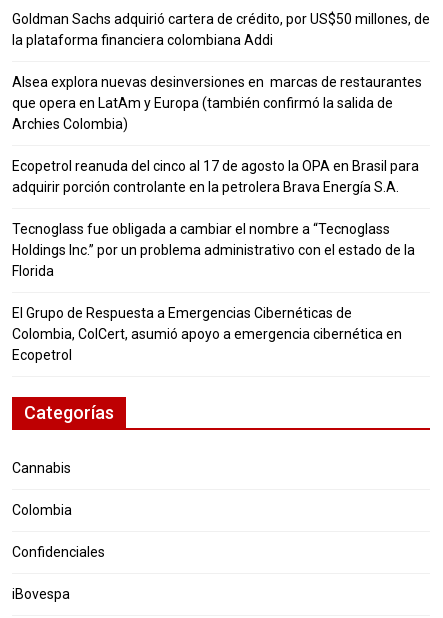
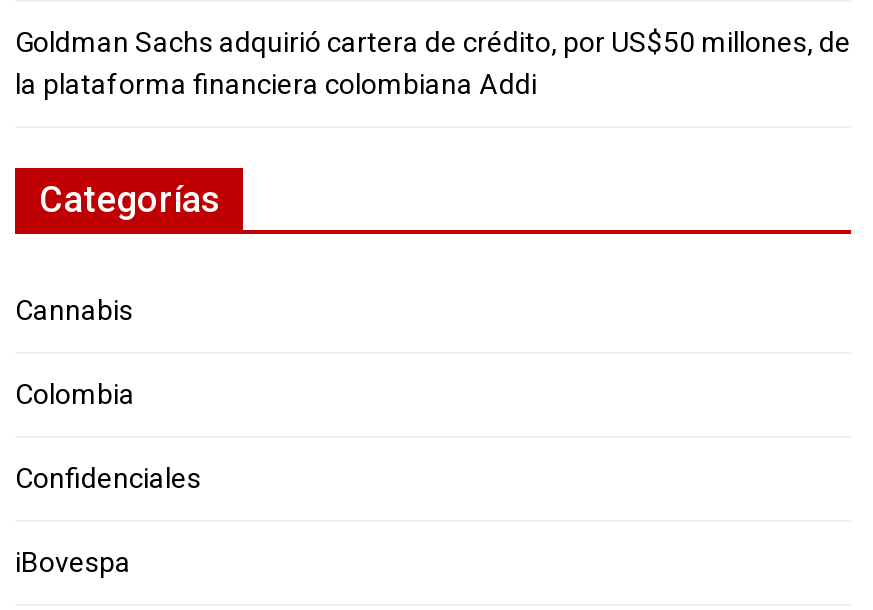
[12,74,422,363] Alsea explora nuevas desinversiones en marcas de restaurantes | que opera en LatAm y Europa (también confirmó la salida de | Archies Colombia) | Ecopetrol reanuda del cinco al 17 de agosto la OPA en Brasil para | adquirir porción controlante en la petrolera Brava Energía S.A. | Tecnoglass fue obligada a cambiar el nombre a “Tecnoglass | Holdings Inc.” por un problema administrativo con el estado de la | Florida | El Grupo de Respuesta a Emergencias Cibernéticas de | Colombia, ColCert, asumió apoyo a emergencia cibernética en | Ecopetrol -> none

